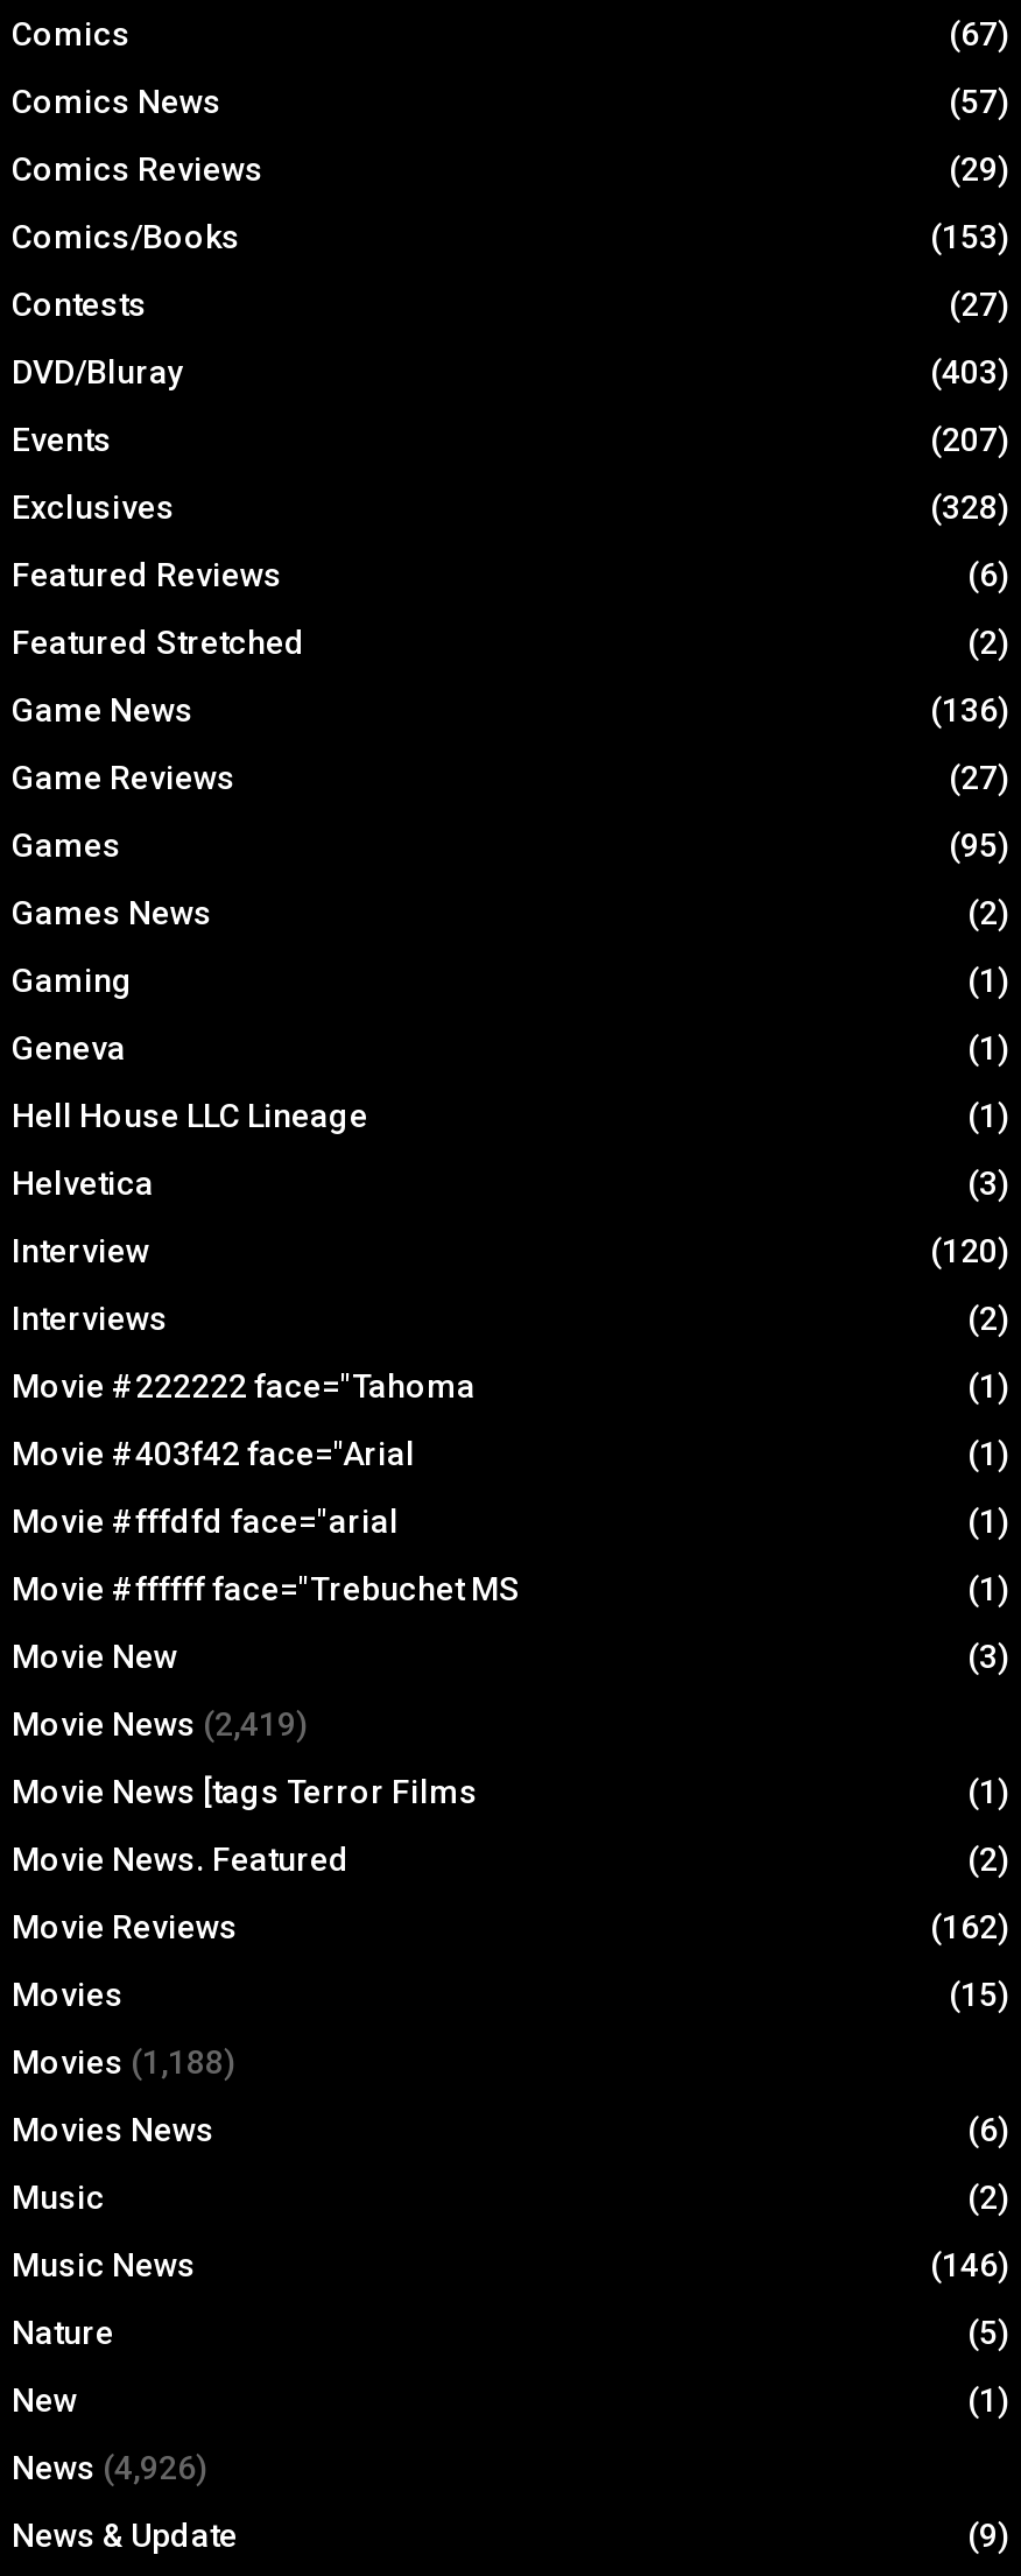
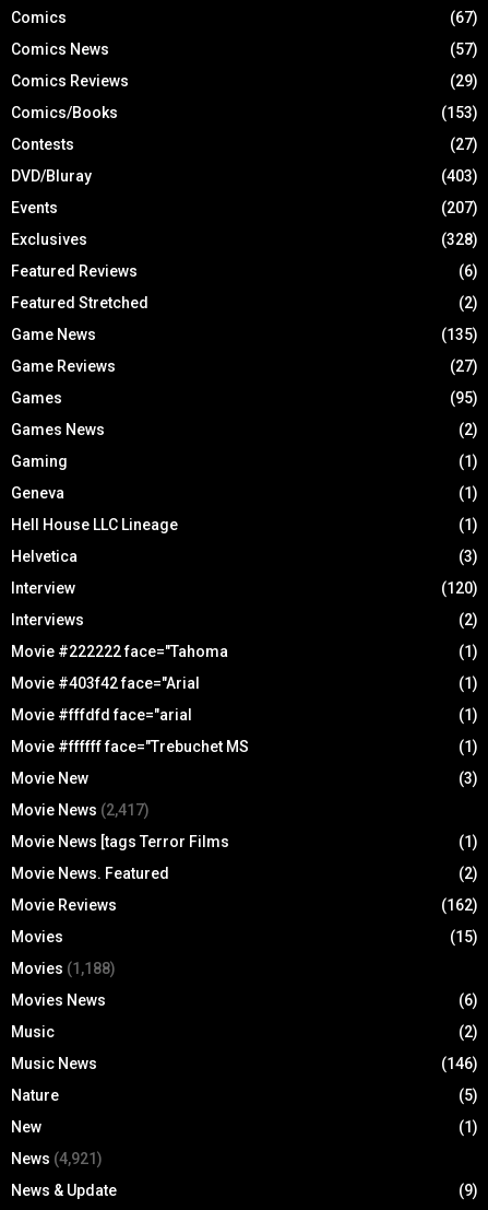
[930,691,1009,728] (136) -> [441,326,478,344] (135)
[12,1705,308,1742] Movie News (2,419) -> [11,802,150,819] Movie News (2,417)
[12,2448,207,2486] News (4,926) -> [11,1150,103,1168] News (4,921)

